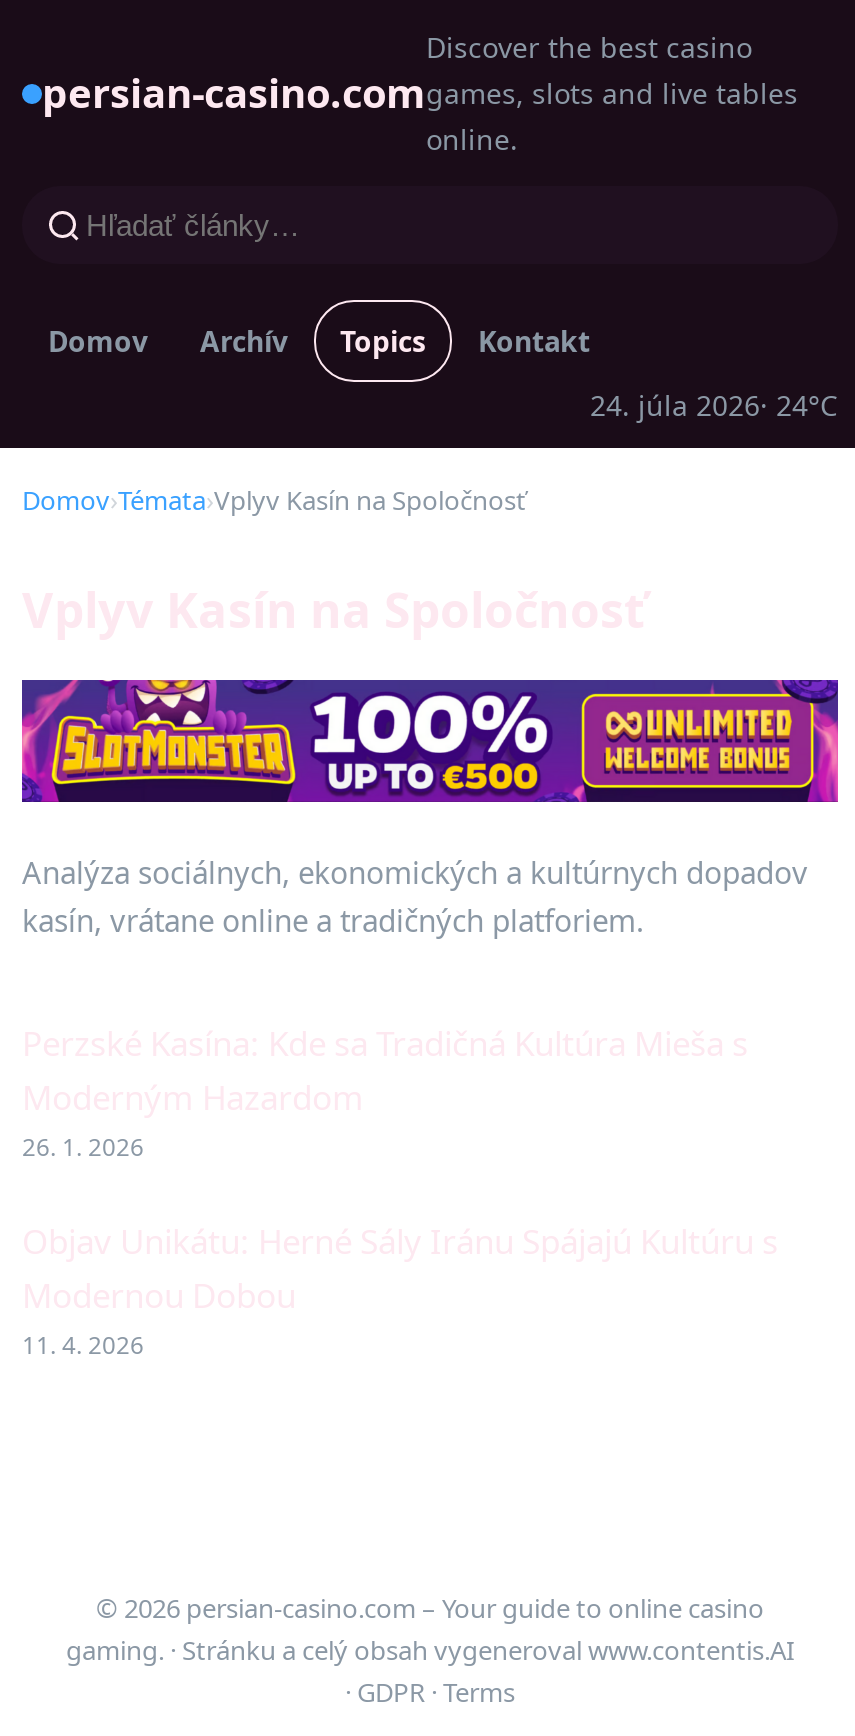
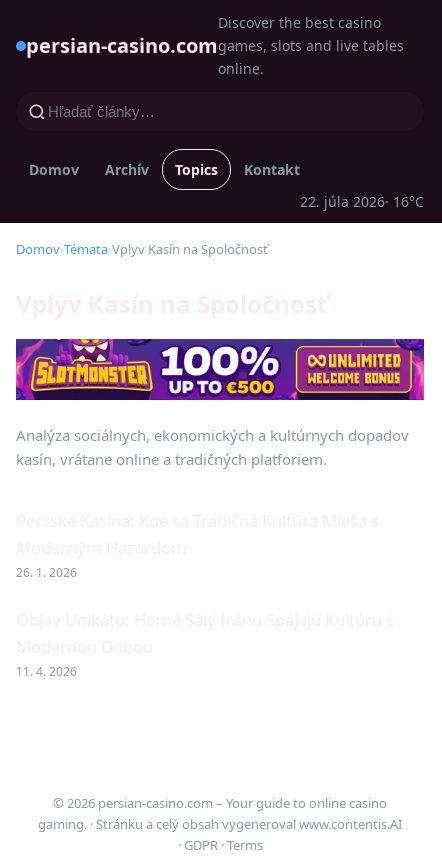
[590,386,838,424] 24. júla 2026 · 24°C -> [300,192,424,211] 22. júla 2026 · 16°C

